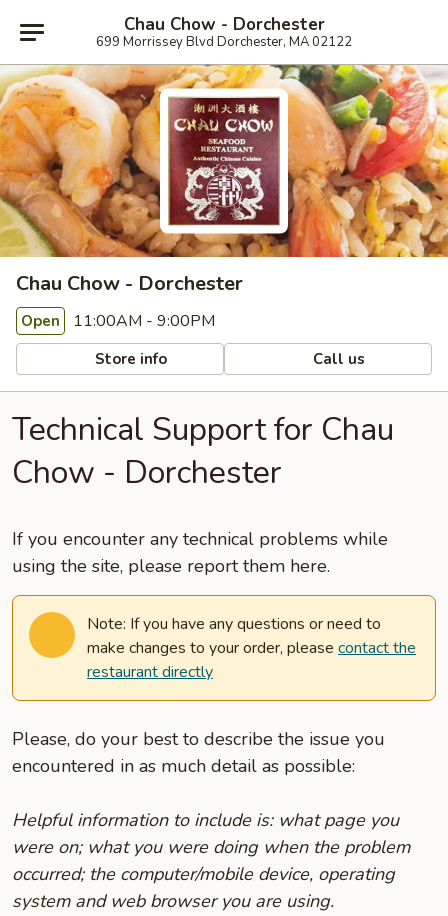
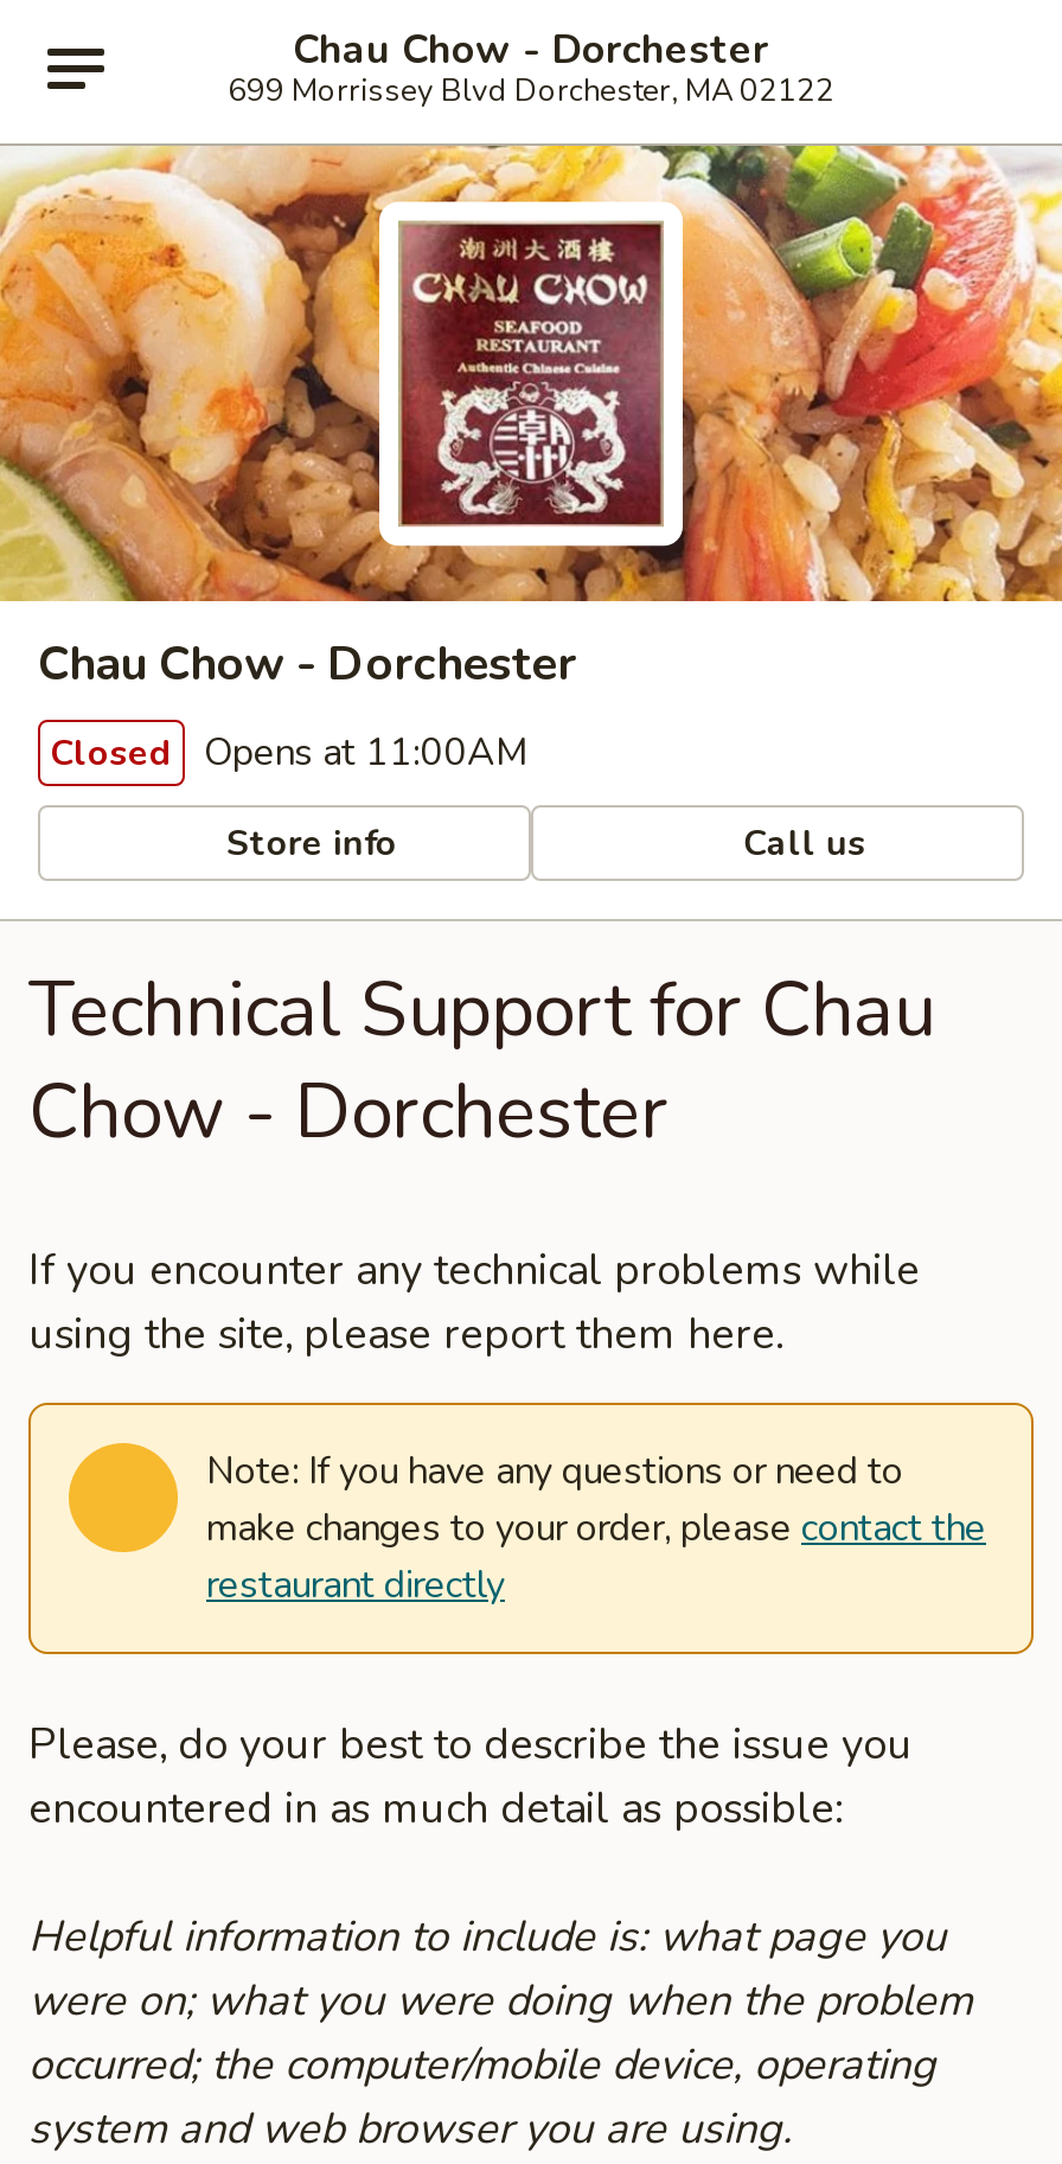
[21,310,215,332] Open 11:00AM - 9:00PM -> [50,727,529,779] Closed Opens at 11:00AM

